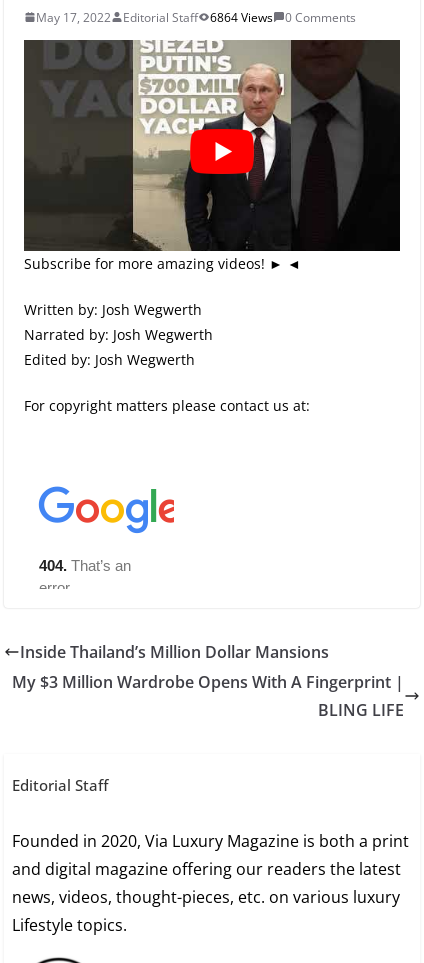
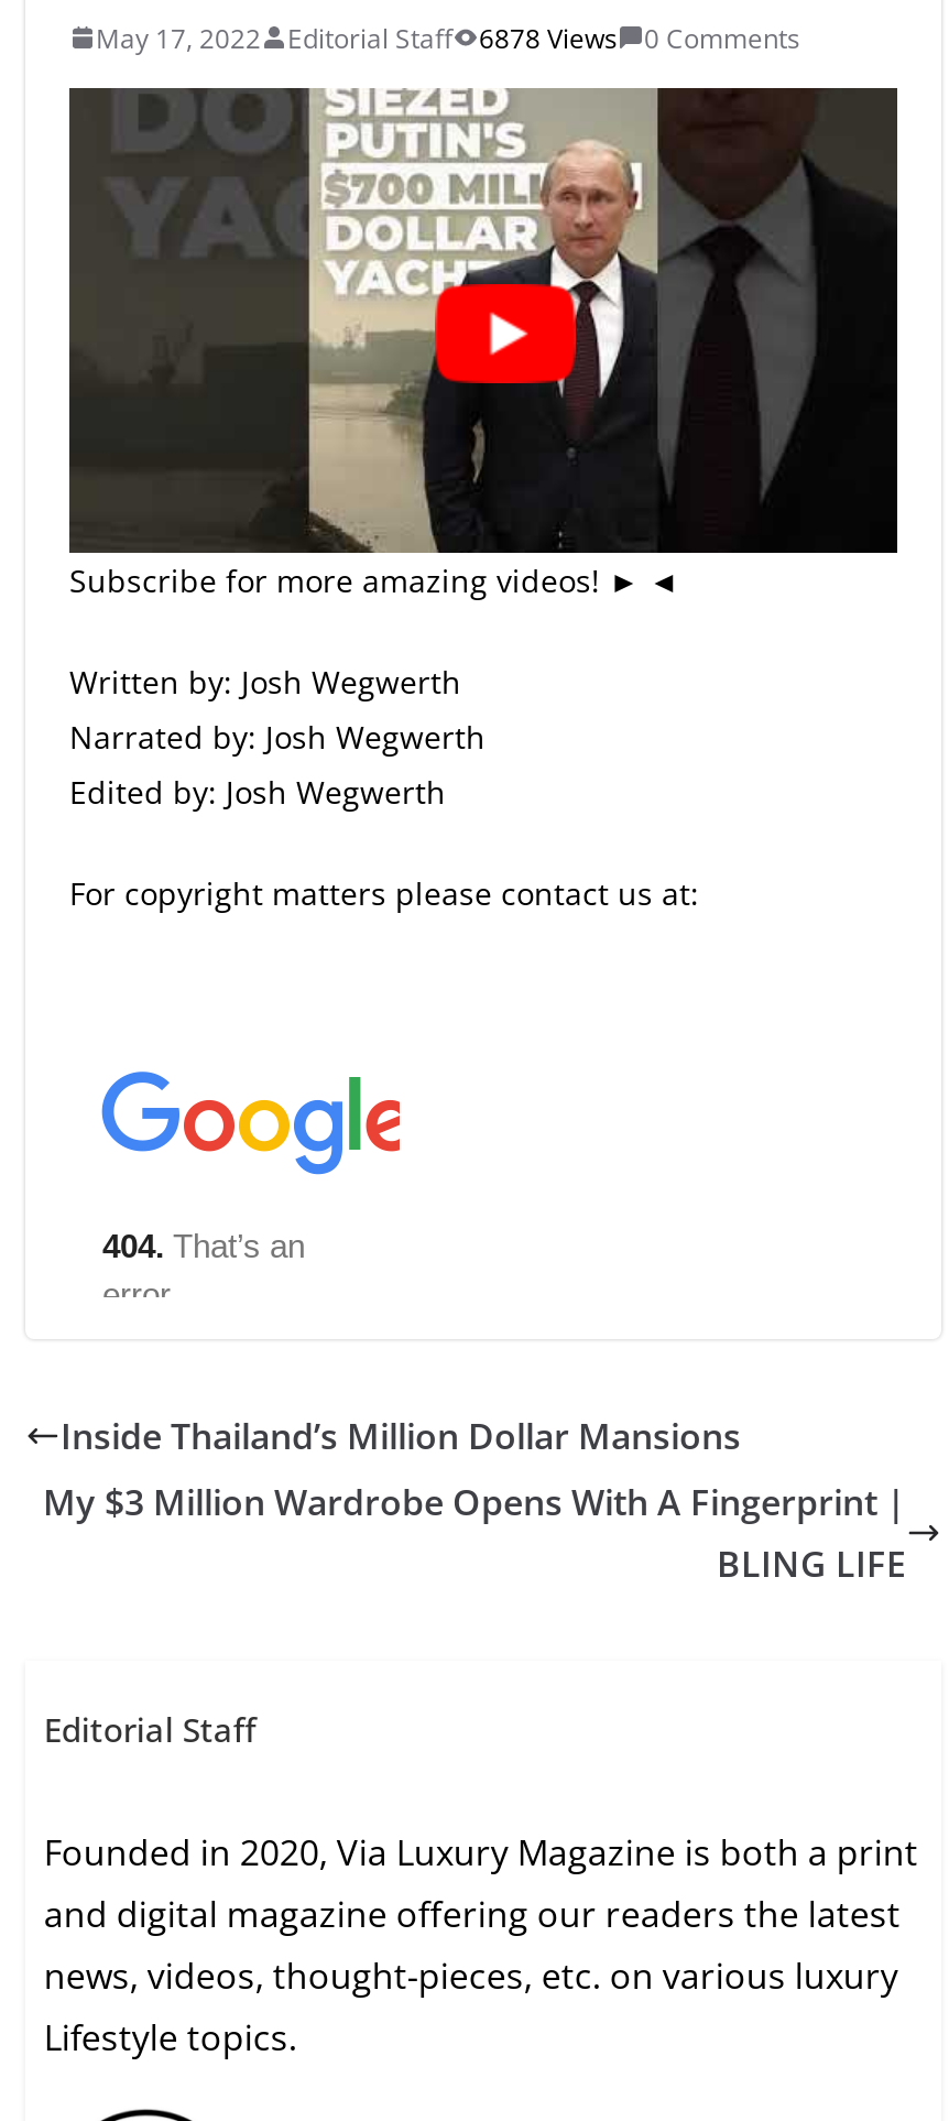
[36,9,356,26] May 17, 2022 Editorial Staff 6864 Views 0 Comments -> [96,20,800,57] May 17, 2022 Editorial Staff 6878 Views 0 Comments

